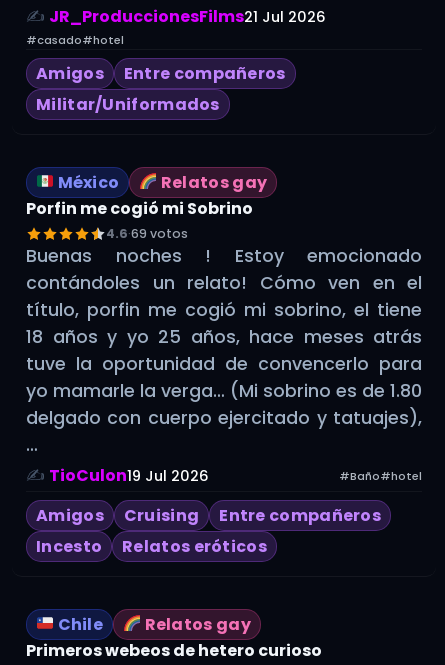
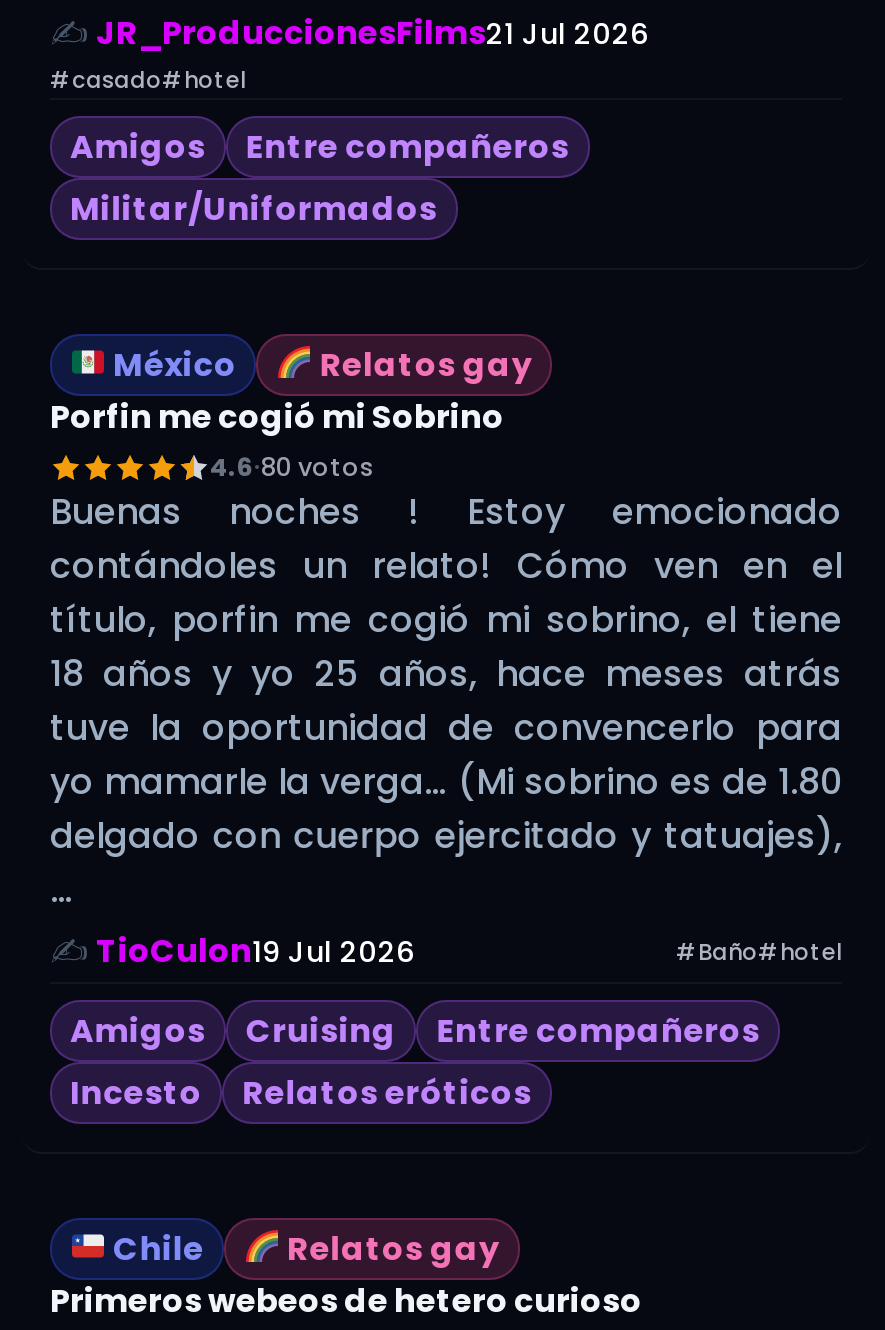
[106,224,188,241] 4.6·69 votos -> [210,449,374,483] 4.6·80 votos

